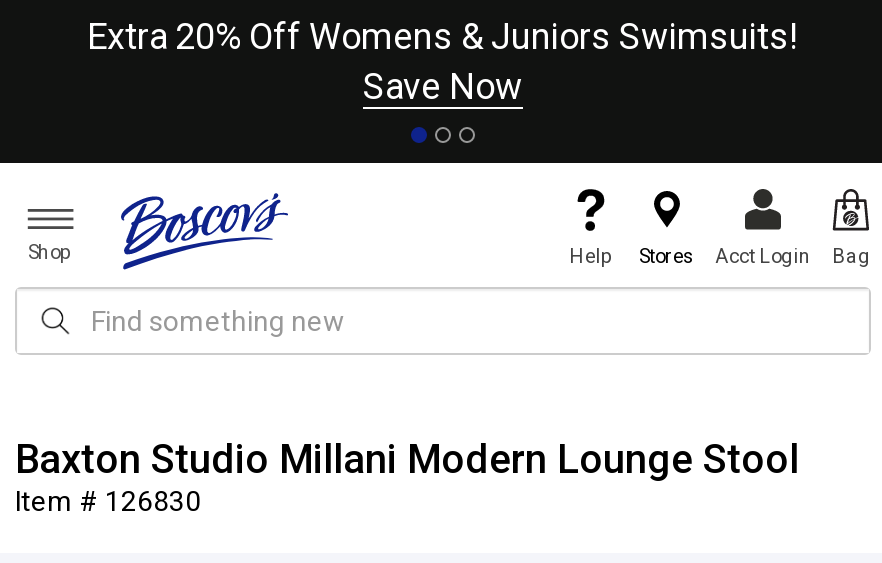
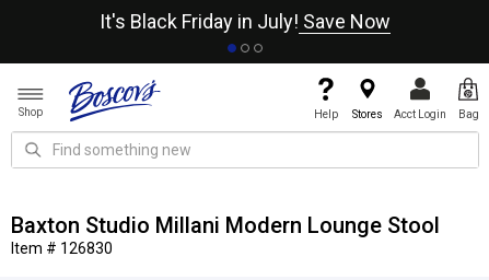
[87,15,799,107] Extra 20% Off Womens & Juniors Swimsuits! | Save Now -> [100,10,391,33] It's Black Friday in July! Save Now

